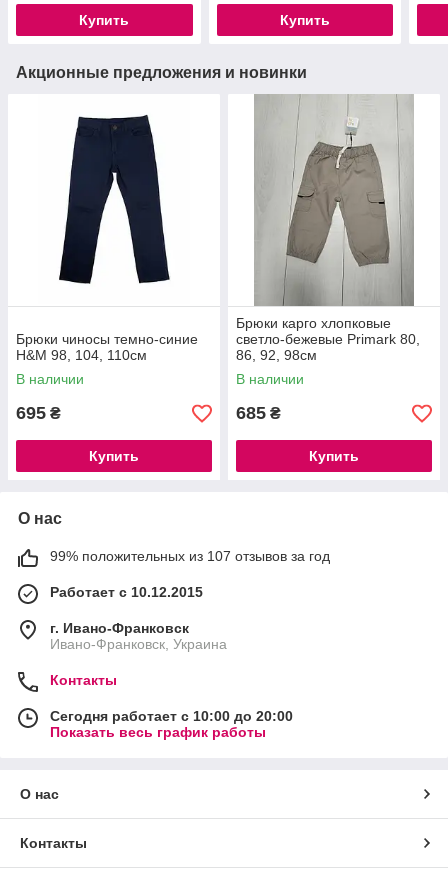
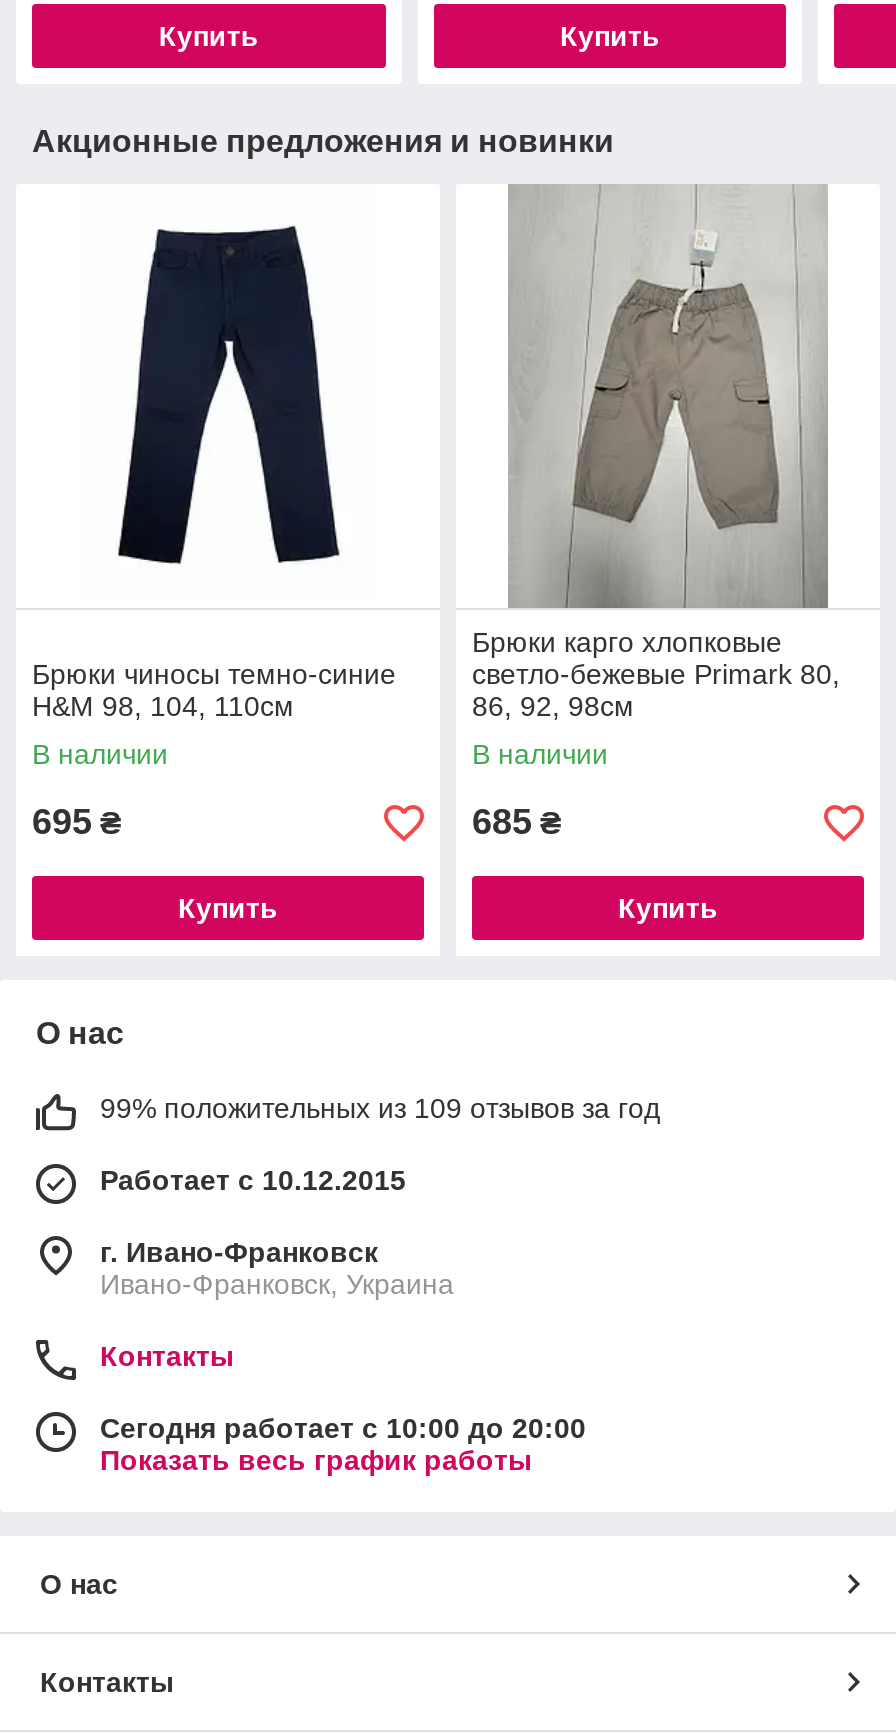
[50,548,330,564] 99% положительных из 107 отзывов за год -> [100,1093,660,1125] 99% положительных из 109 отзывов за год

